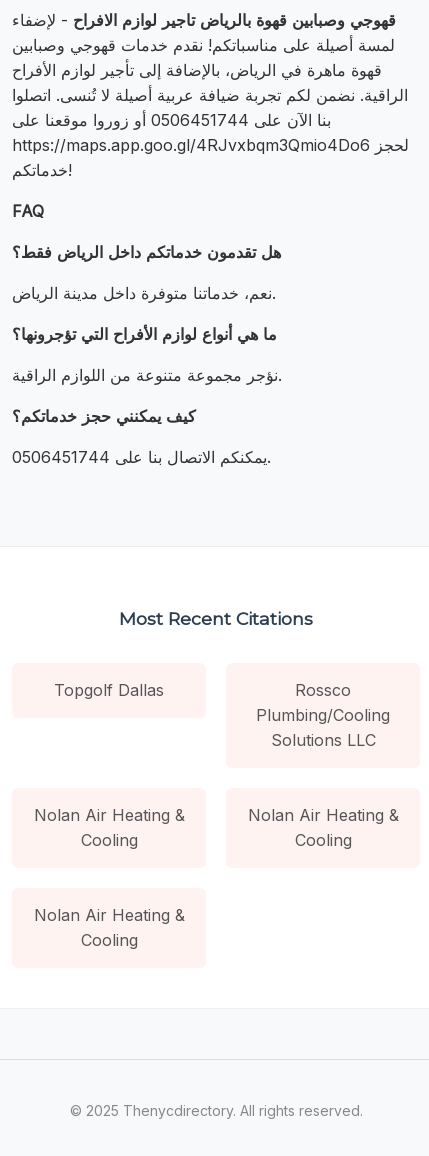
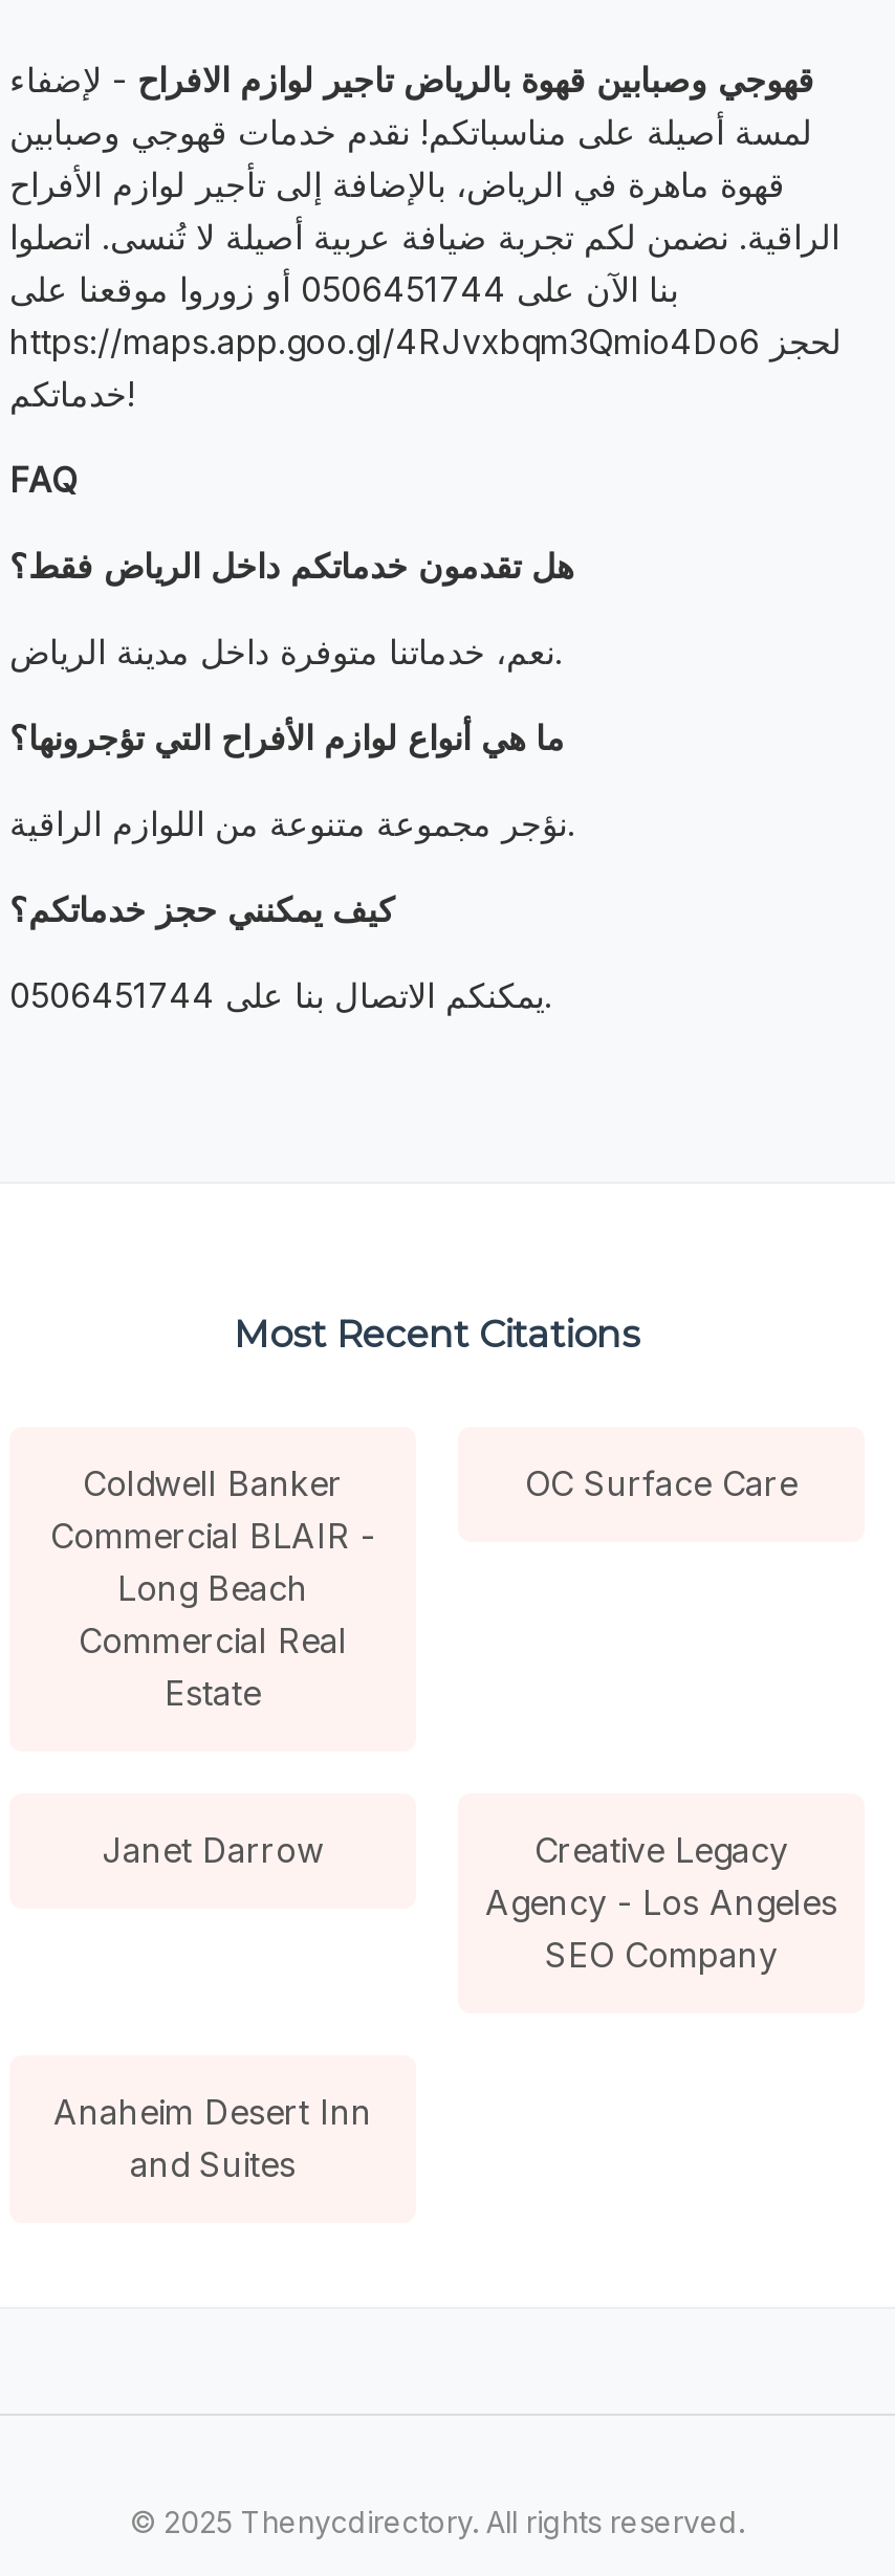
[54,680,390,750] Topgolf Dallas | Rossco | Plumbing/Cooling | Solutions LLC -> [50,1462,375,1714] Coldwell Banker | Commercial BLAIR - | Long Beach | Commercial Real | Estate
[33,805,184,850] Nolan Air Heating & | Cooling -> [525,1462,798,1504] OC Surface Care
[247,805,398,850] Nolan Air Heating & | Cooling -> [102,1829,837,1976] Janet Darrow | Creative Legacy | Agency - Los Angeles | SEO Company
[33,905,184,950] Nolan Air Heating & | Cooling -> [53,2091,372,2185] Anaheim Desert Inn | and Suites

